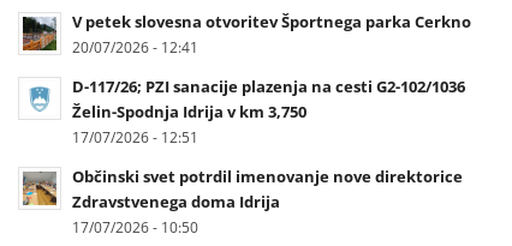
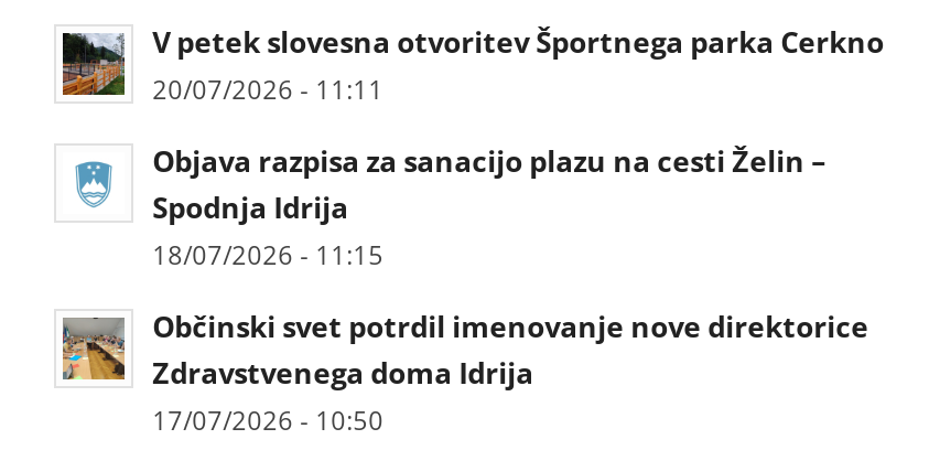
[72,37,198,56] 20/07/2026 - 12:41 -> [152,70,384,105] 20/07/2026 - 11:11
[72,75,465,146] D-117/26; PZI sanacije plazenja na cesti G2-102/1036 | Želin-Spodnja Idrija v km 3,750 | 17/07/2026 - 12:51 -> [152,140,827,270] Objava razpisa za sanacijo plazu na cesti Želin – | Spodnja Idrija | 18/07/2026 - 11:15

